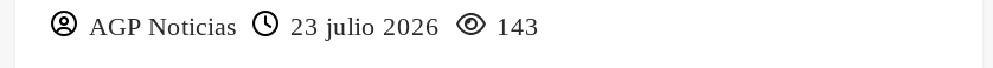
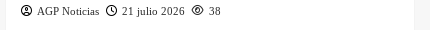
[290,12,539,41] 23 julio 2026 | 143 -> [122,5,221,17] 21 julio 2026 | 38

